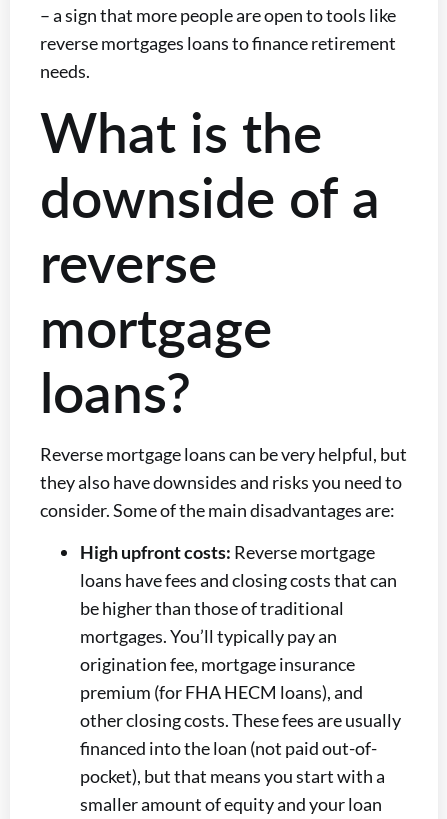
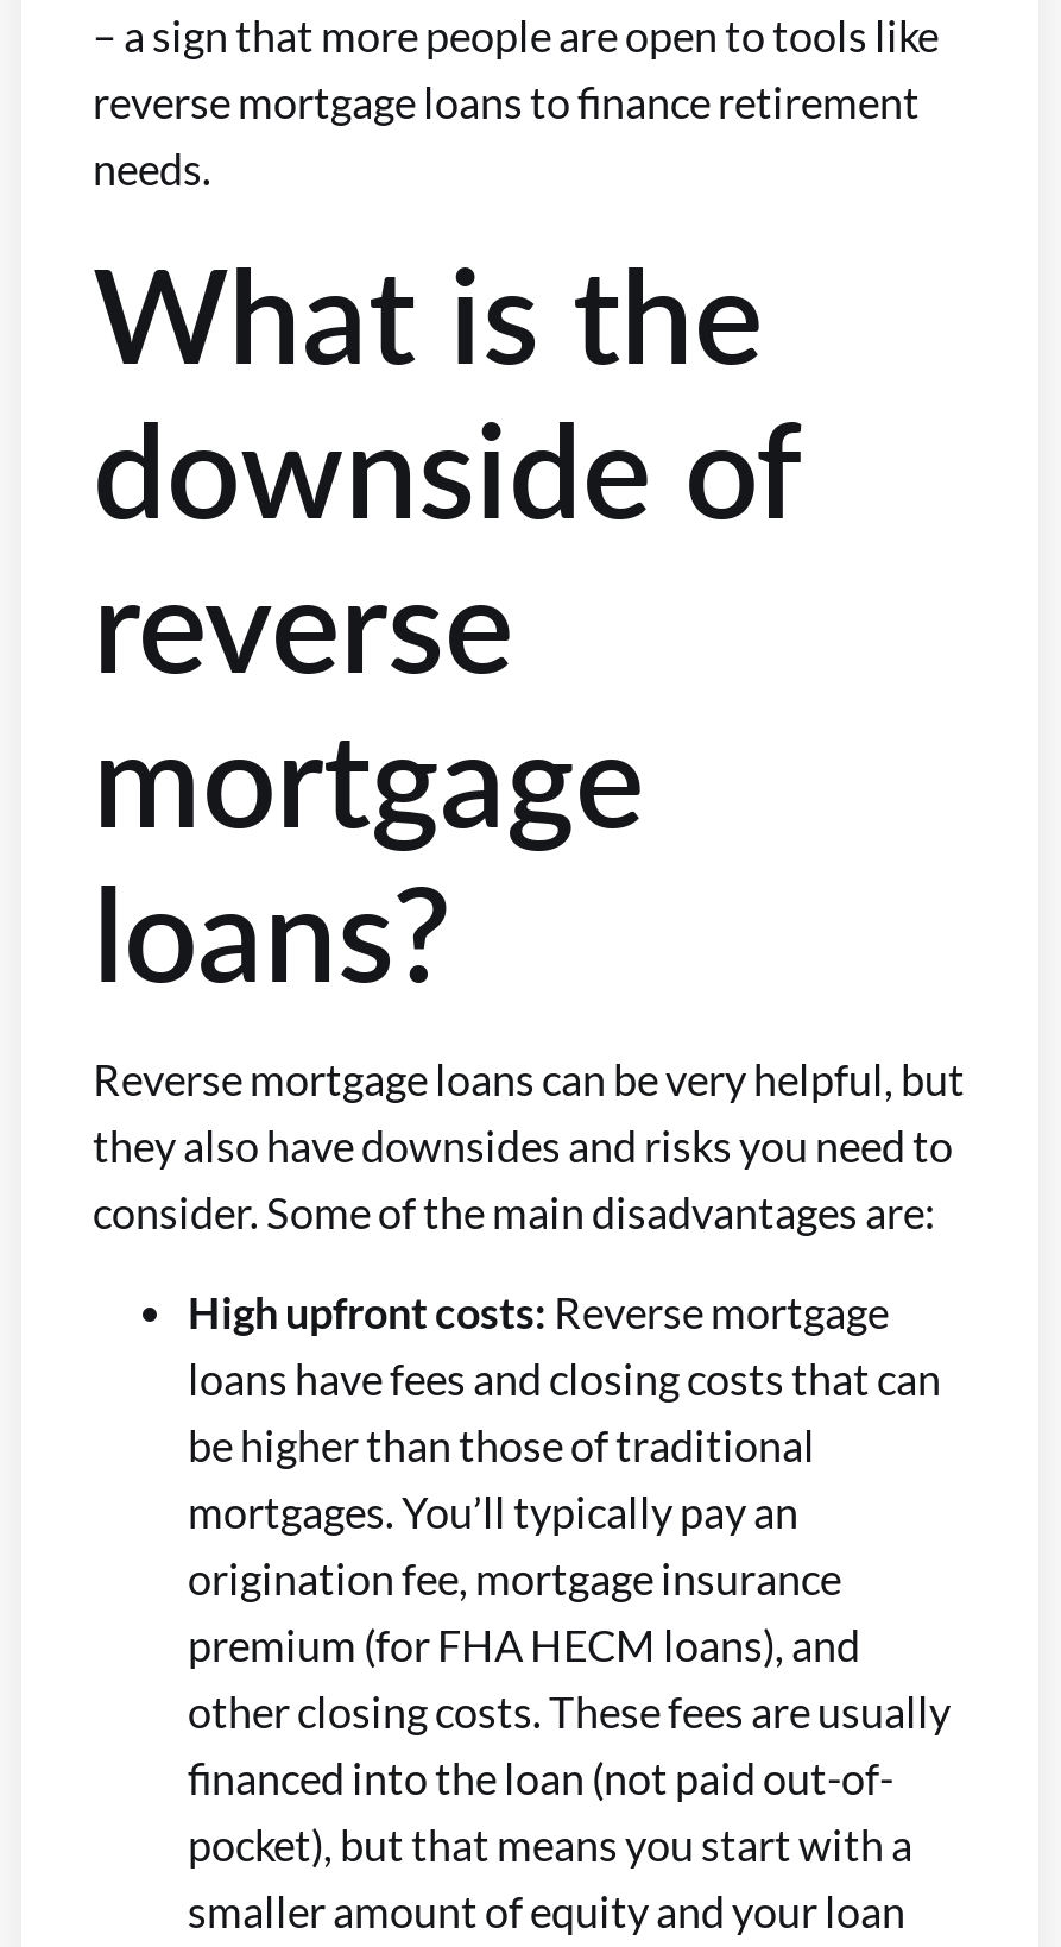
[40,31,396,53] reverse mortgages loans to finance retirement -> [93,75,920,127] reverse mortgage loans to finance retirement
[40,158,380,234] downside of a -> [93,375,801,556] downside of

